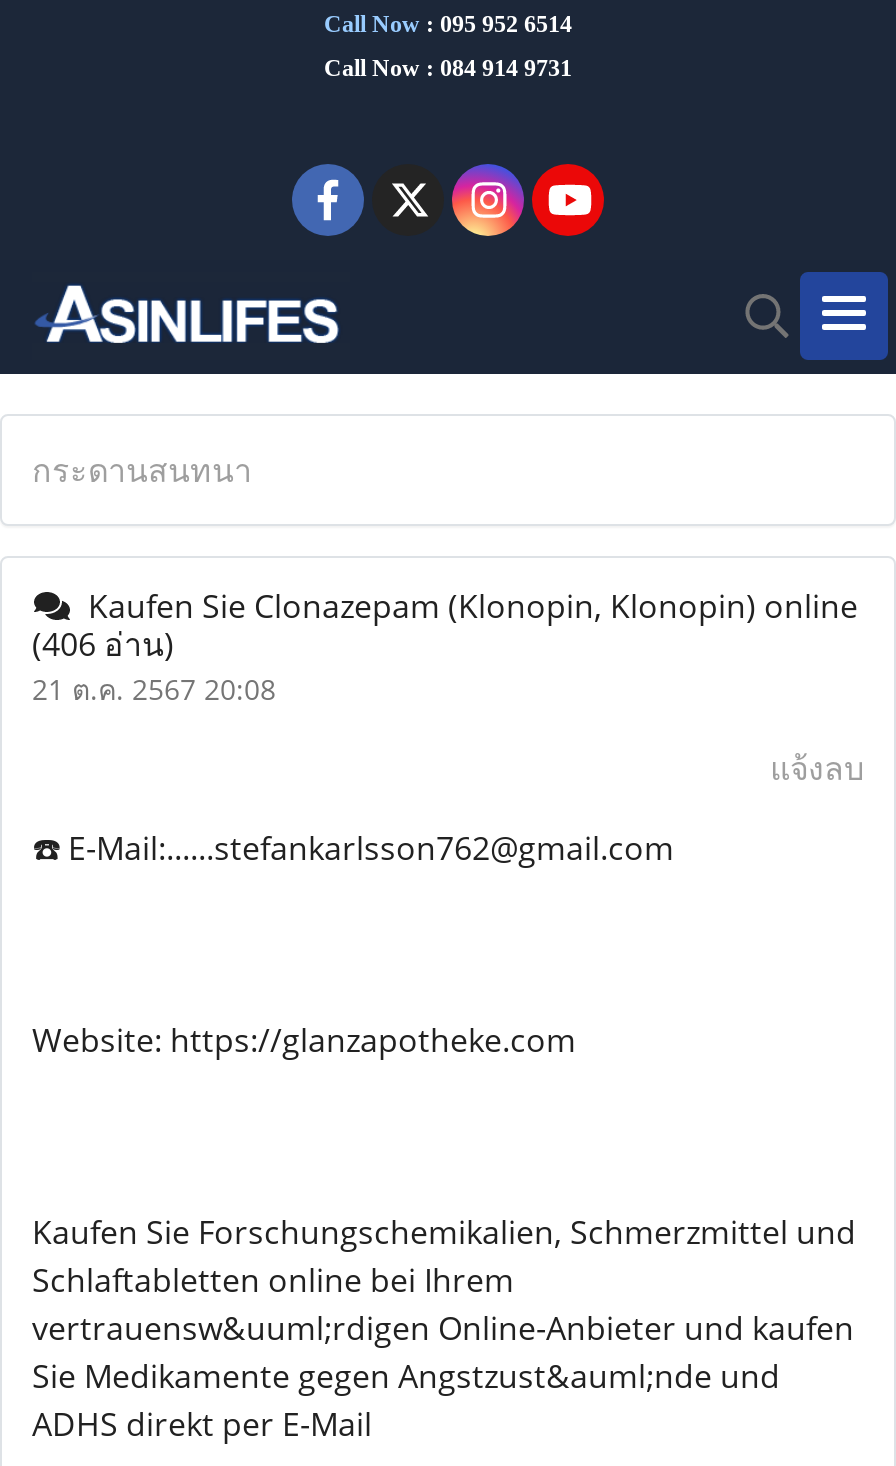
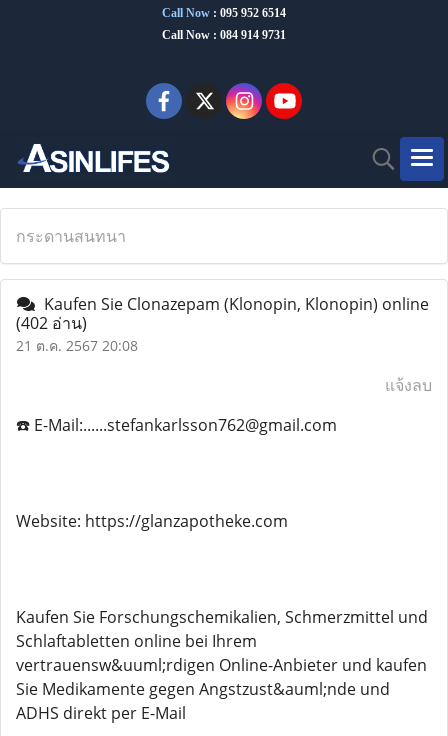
[32,622,174,666] (406 อ่าน) -> [16,312,87,334] (402 อ่าน)

